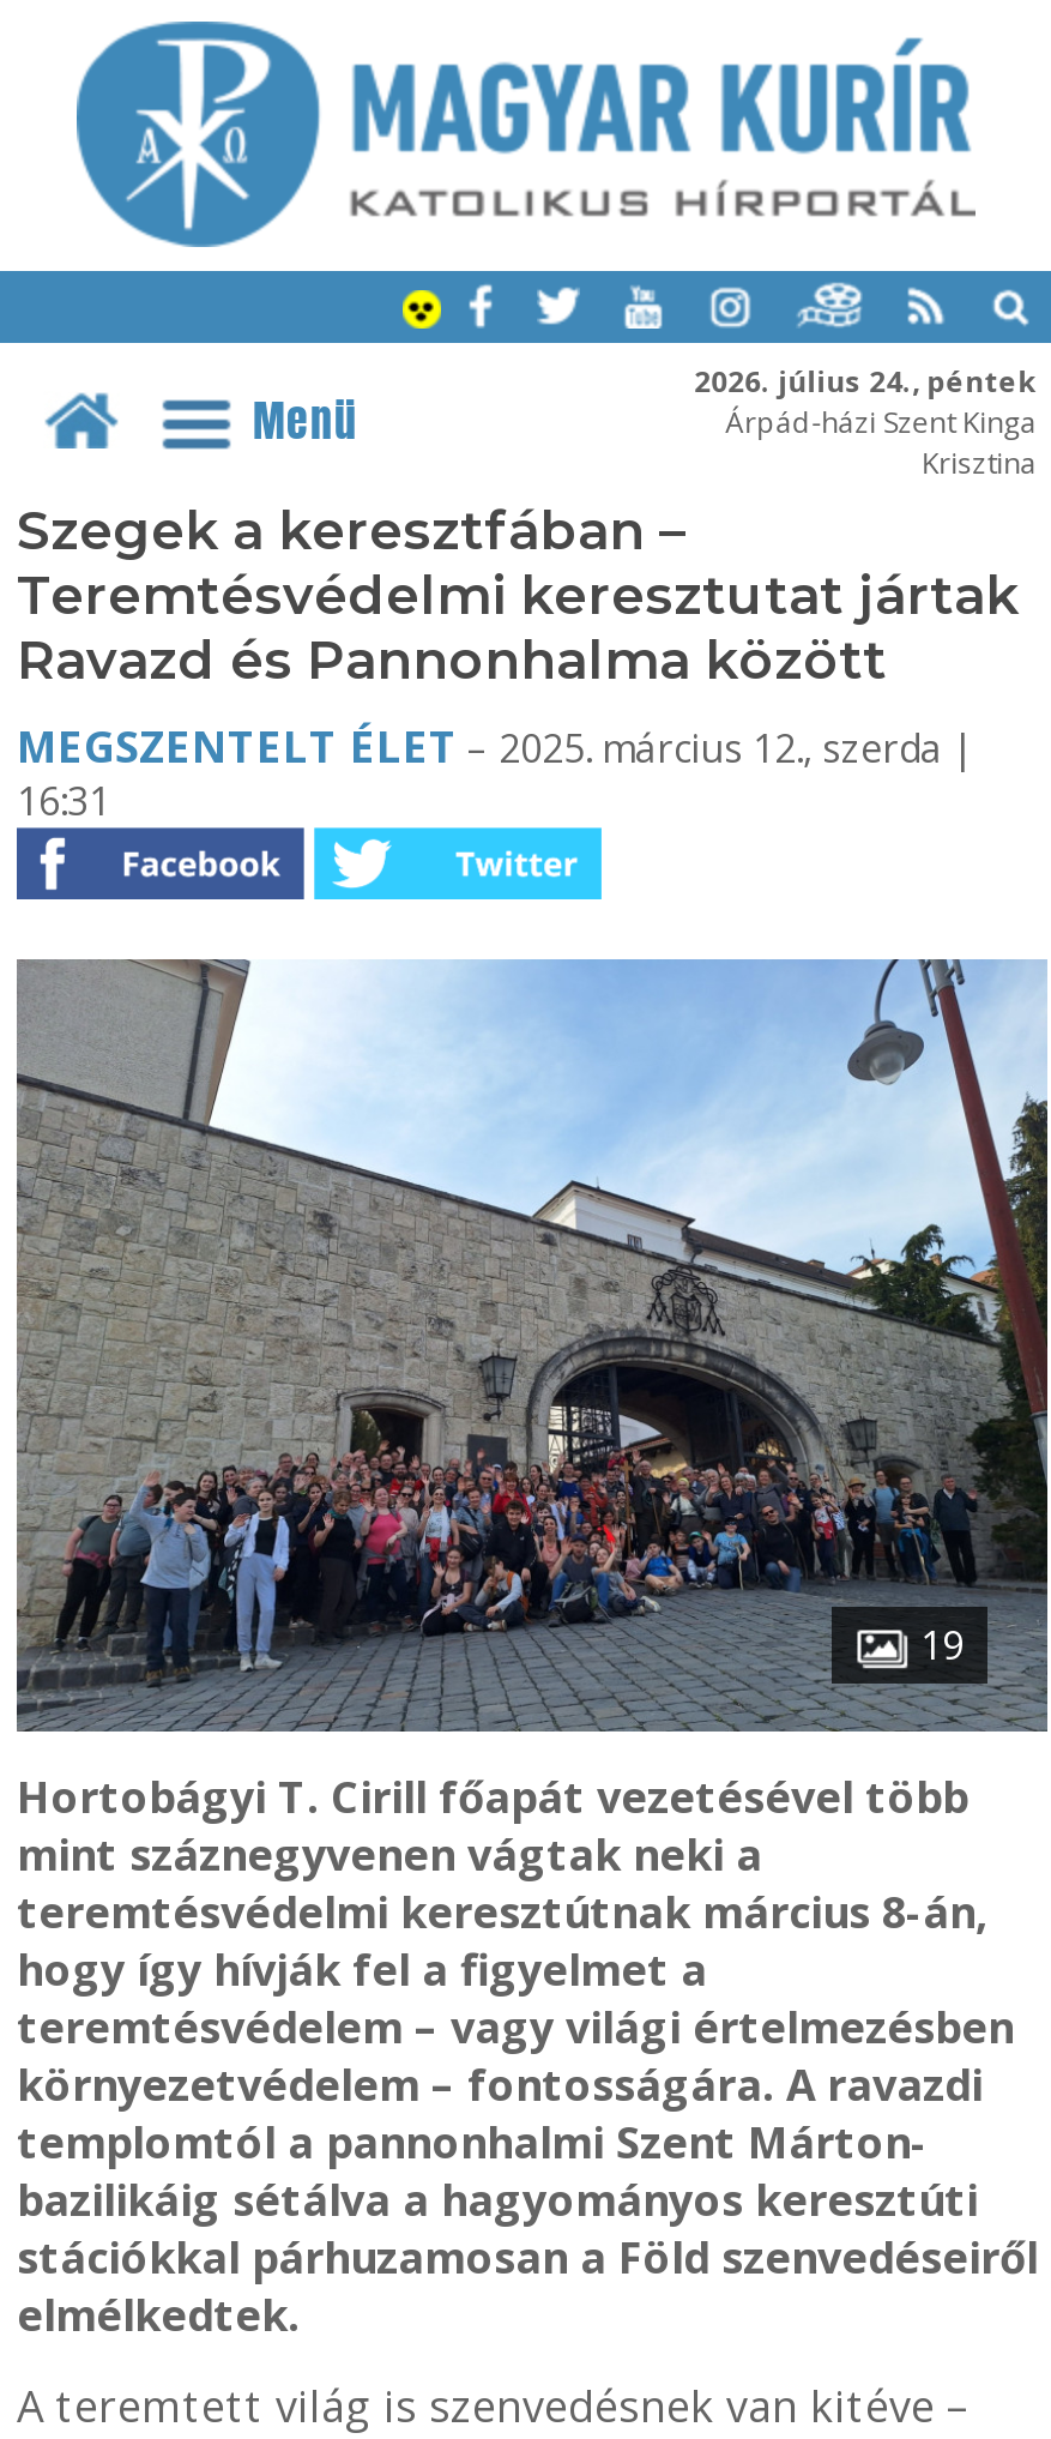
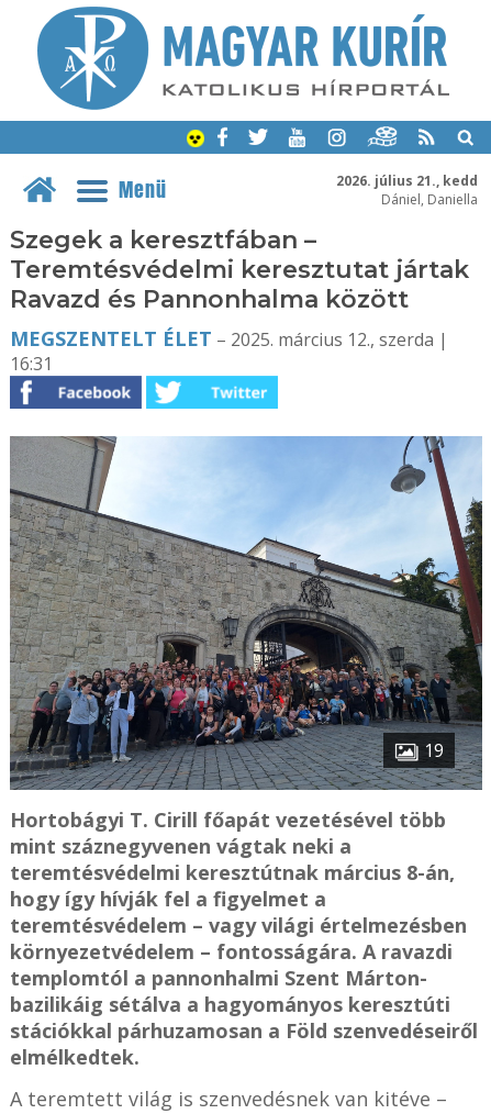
[694,360,1037,482] 2026. július 24., péntek | Árpád-házi Szent Kinga | Krisztina -> [336,171,477,208] 2026. július 21., kedd | Dániel, Daniella

